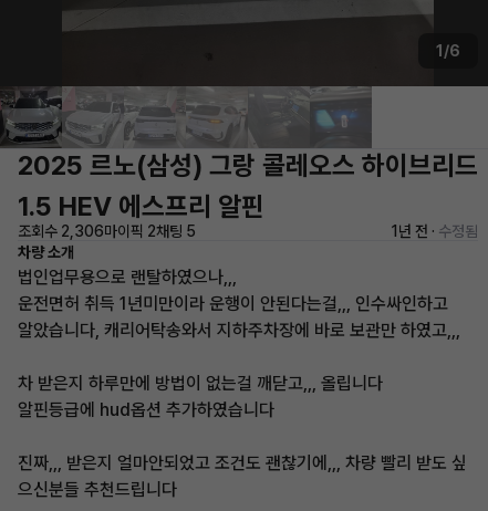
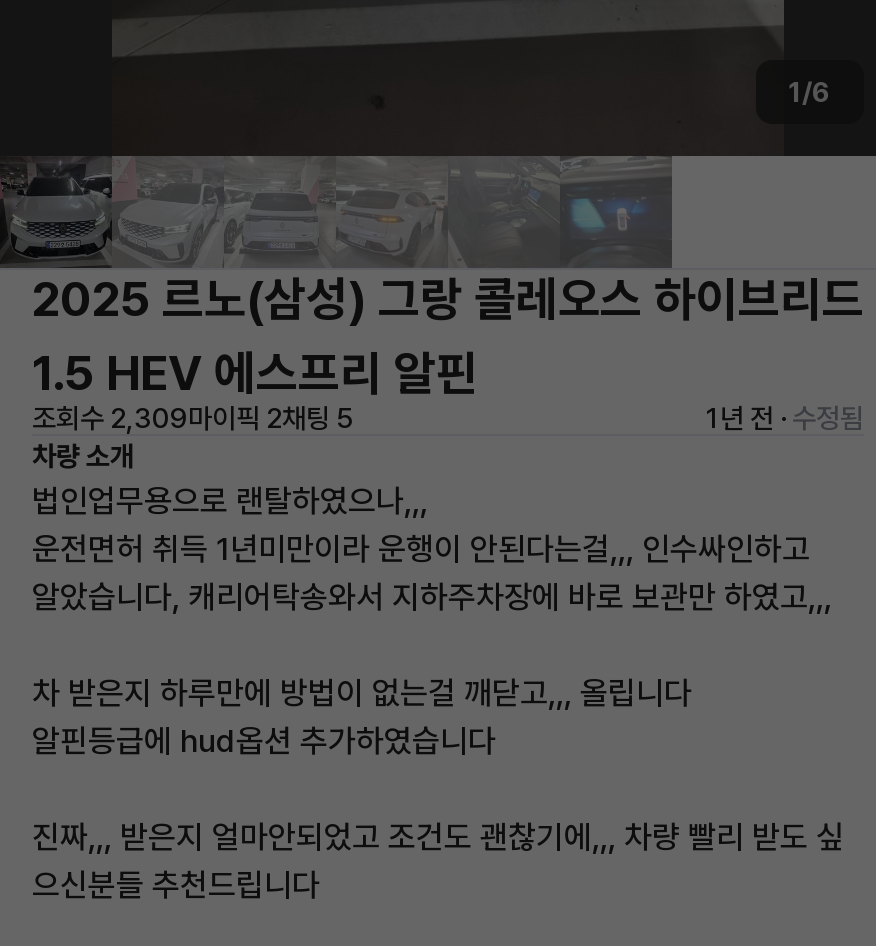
[18,222,196,240] 조회수 2,306마이픽 2채팅 5 -> [32,402,354,434] 조회수 2,309마이픽 2채팅 5

